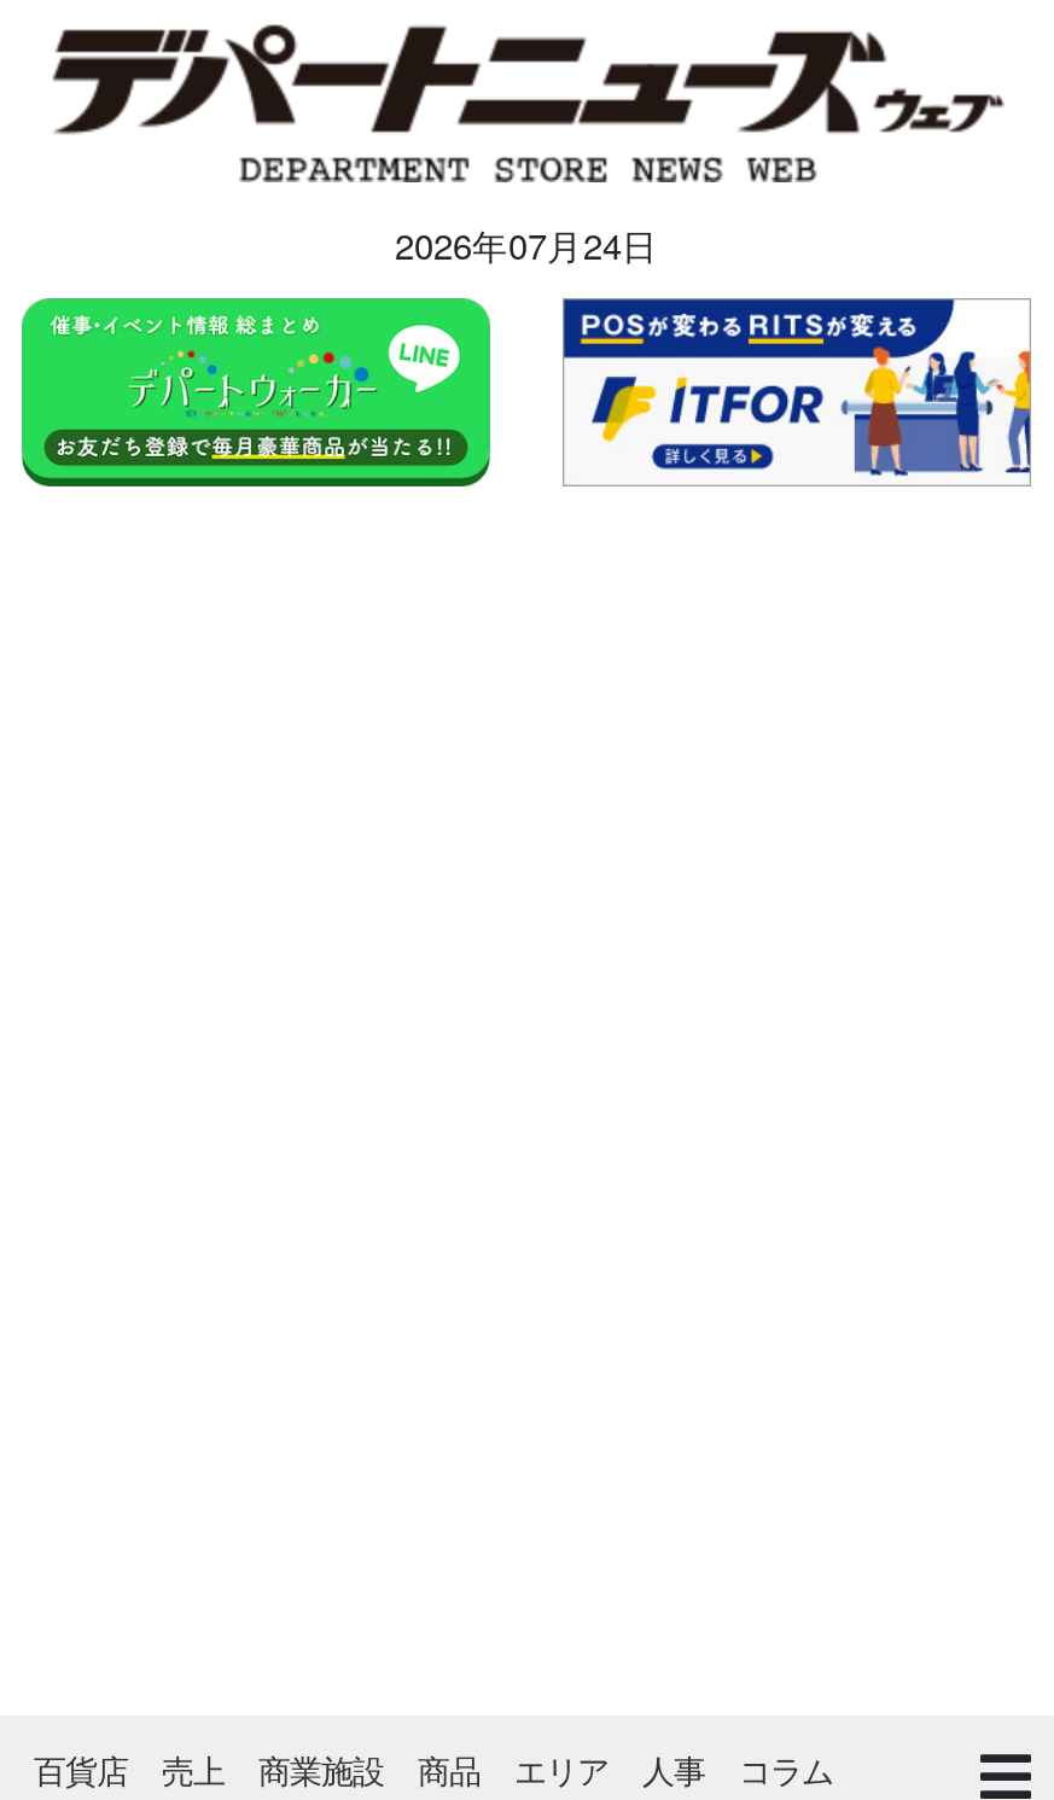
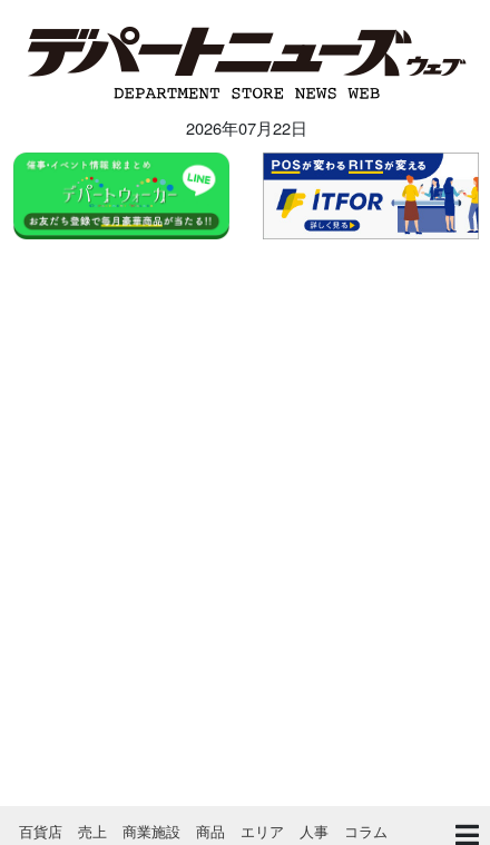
[395,219,658,269] 2026年07月24日 -> [185,116,307,139] 2026年07月22日

